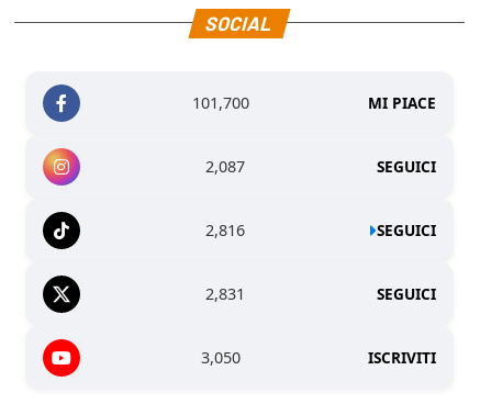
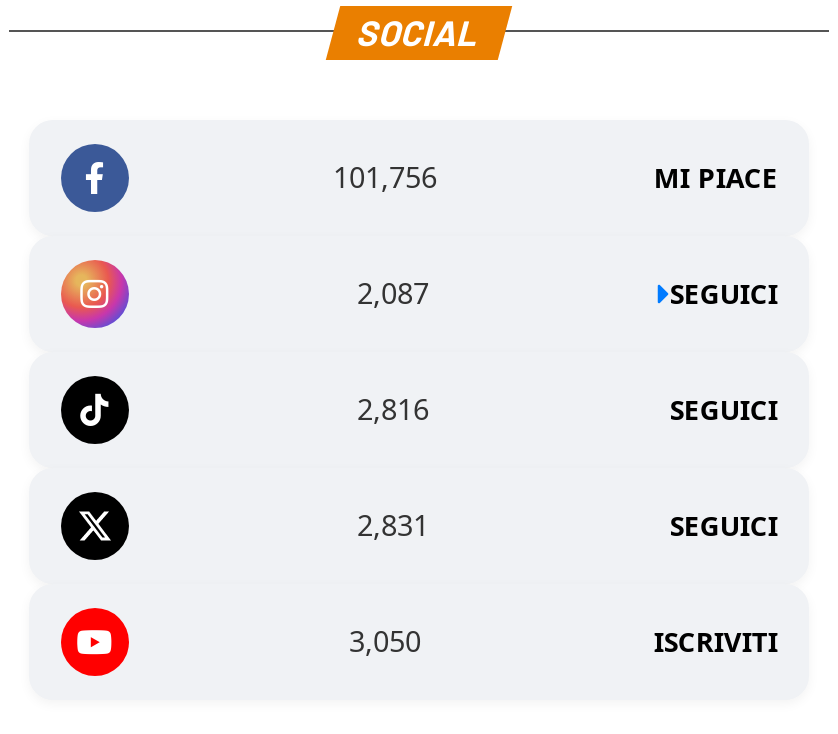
[192,92,249,113] 101,700 -> [333,158,437,196] 101,756

